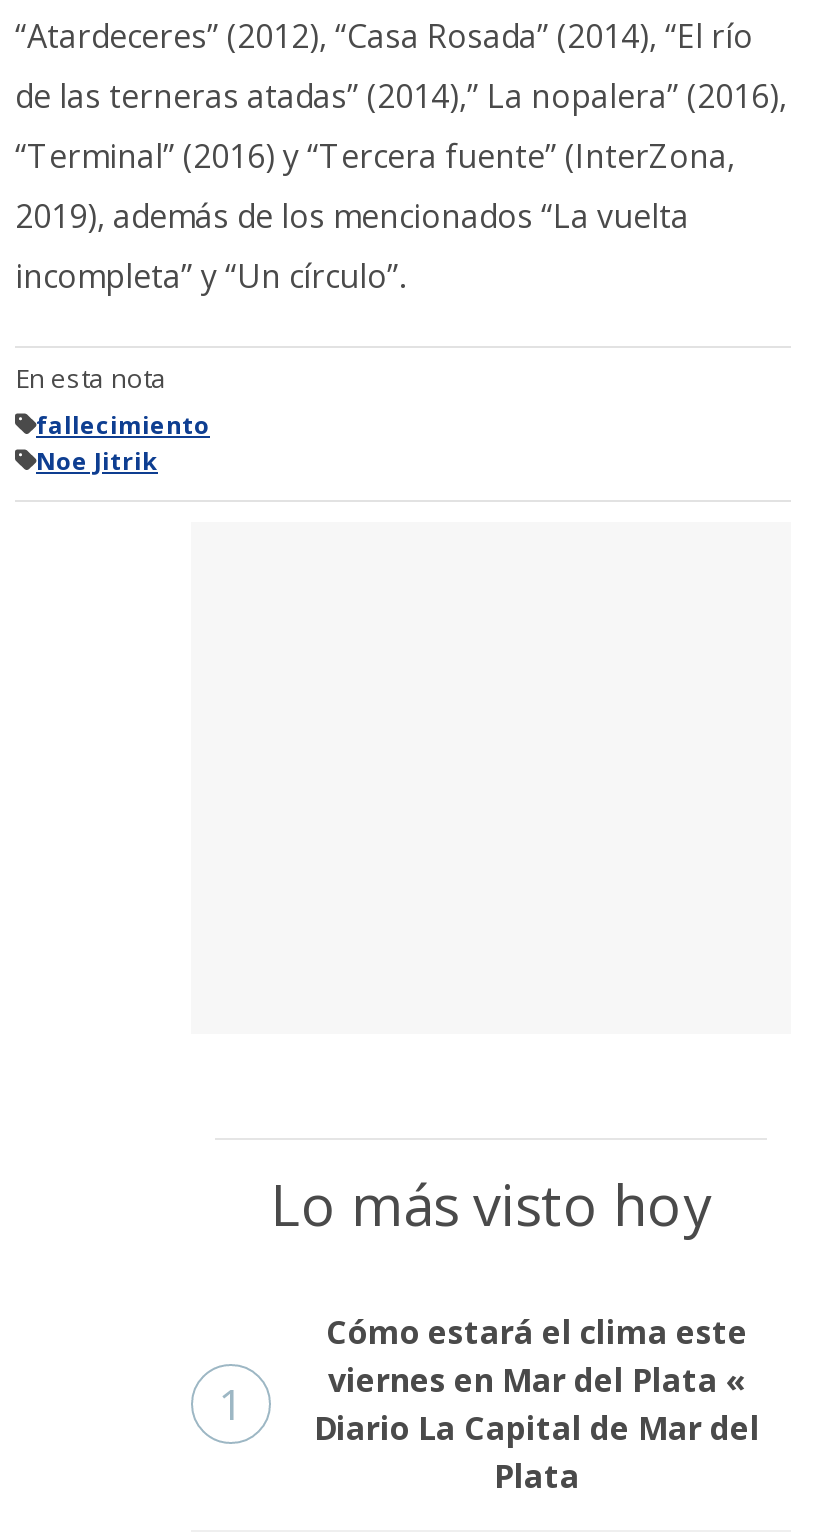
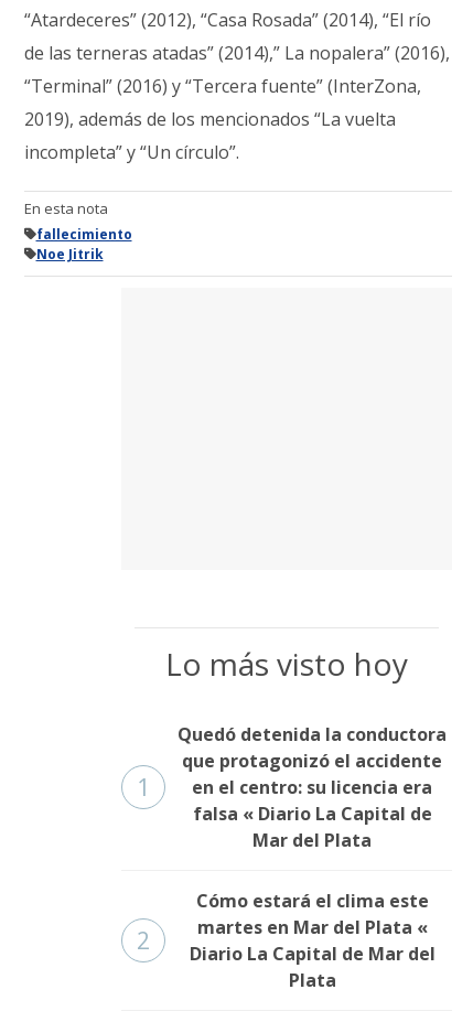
none -> [137,722,447,955] Quedó detenida la conductora | que protagonizó el accidente | en el centro: su licencia era | falsa « Diario La Capital de | Mar del Plata | 2
[328,1357,746,1401] viernes en Mar del Plata « -> [197,915,427,939] martes en Mar del Plata «

